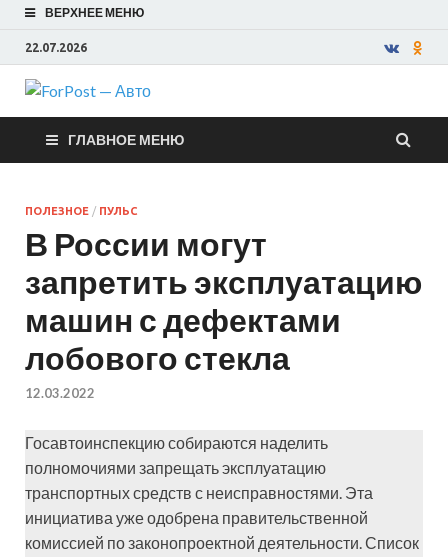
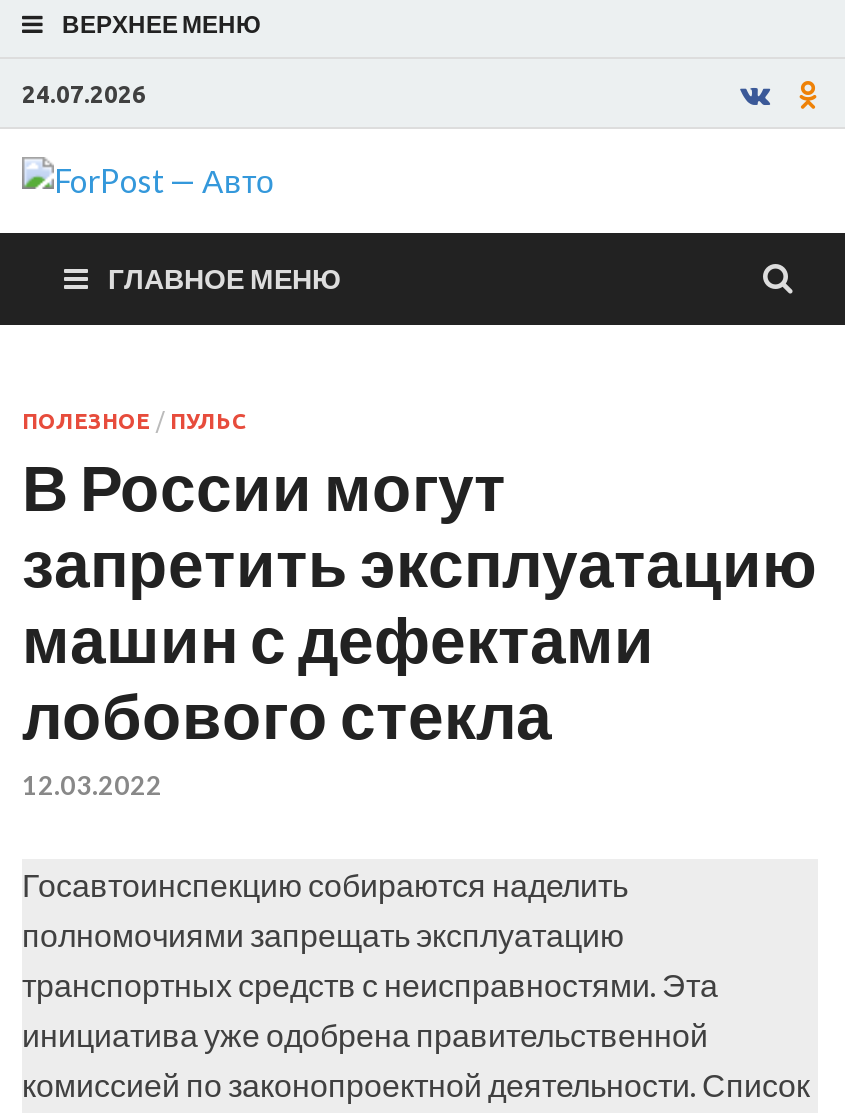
[25,40,87,53] 22.07.2026 -> [22,80,146,106] 24.07.2026

